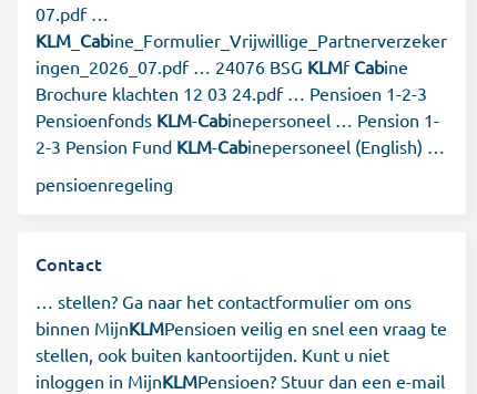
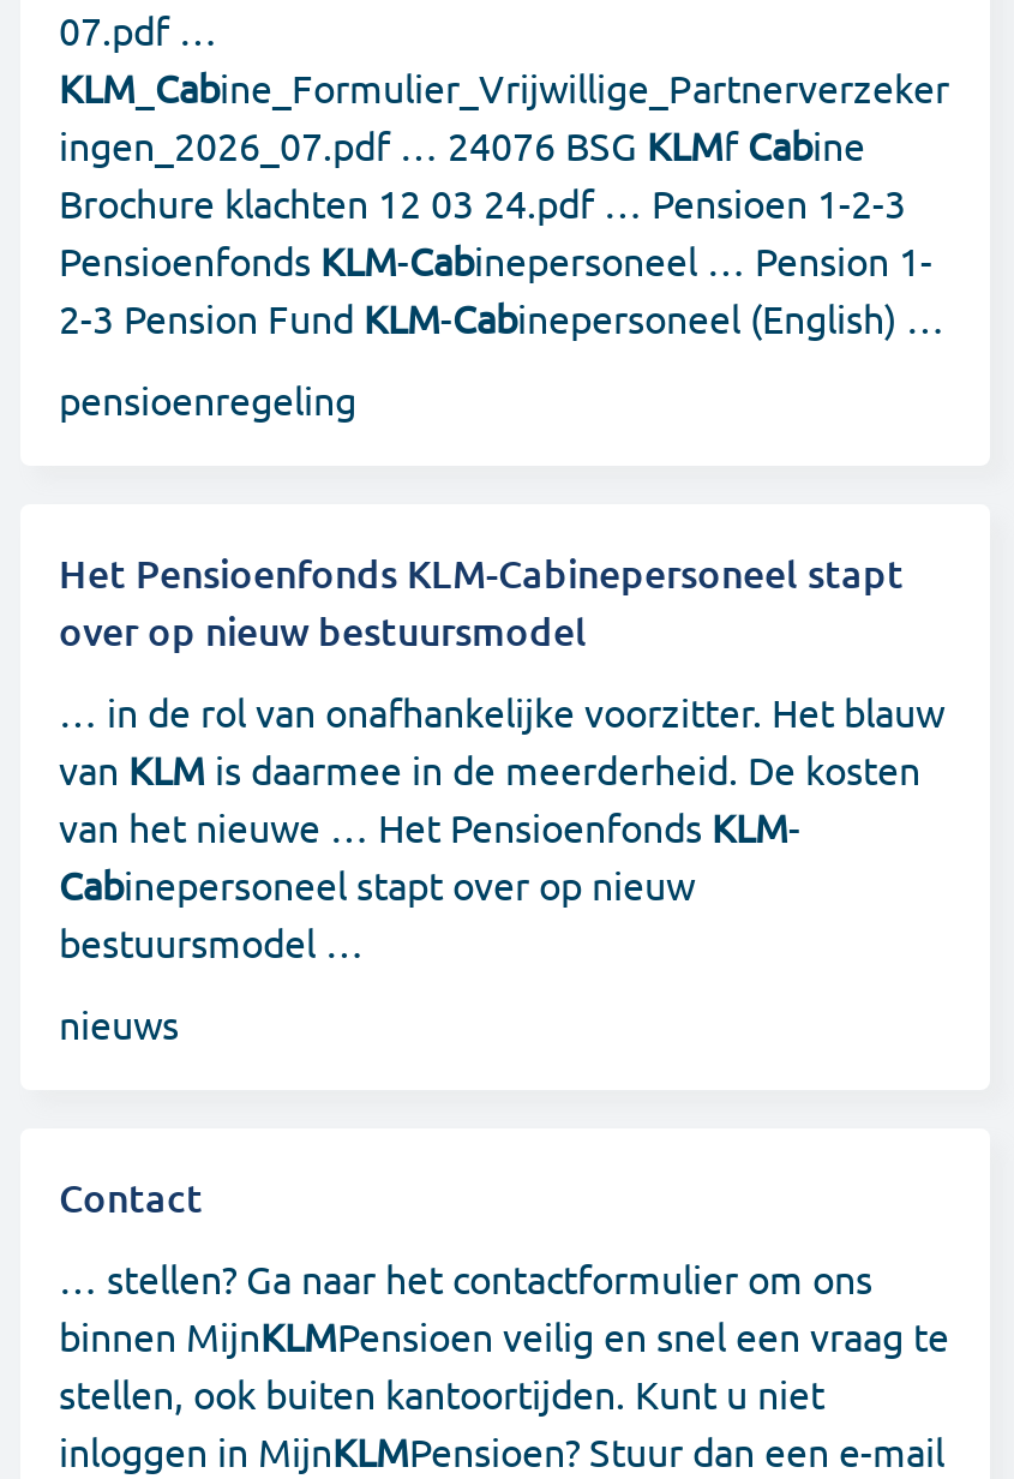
none -> [59,545,944,1047] Het Pensioenfonds KLM-Cabinepersoneel stapt | over op nieuw bestuursmodel | … in de rol van onafhankelijke voorzitter. Het blauw | van KLM is daarmee in de meerderheid. De kosten | van het nieuwe … Het Pensioenfonds KLM- | Cabinepersoneel stapt over op nieuw | bestuursmodel … | nieuws

